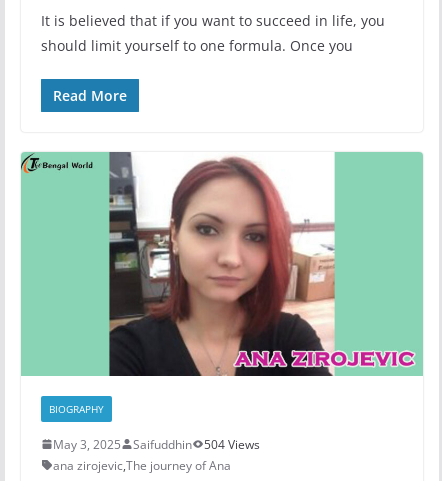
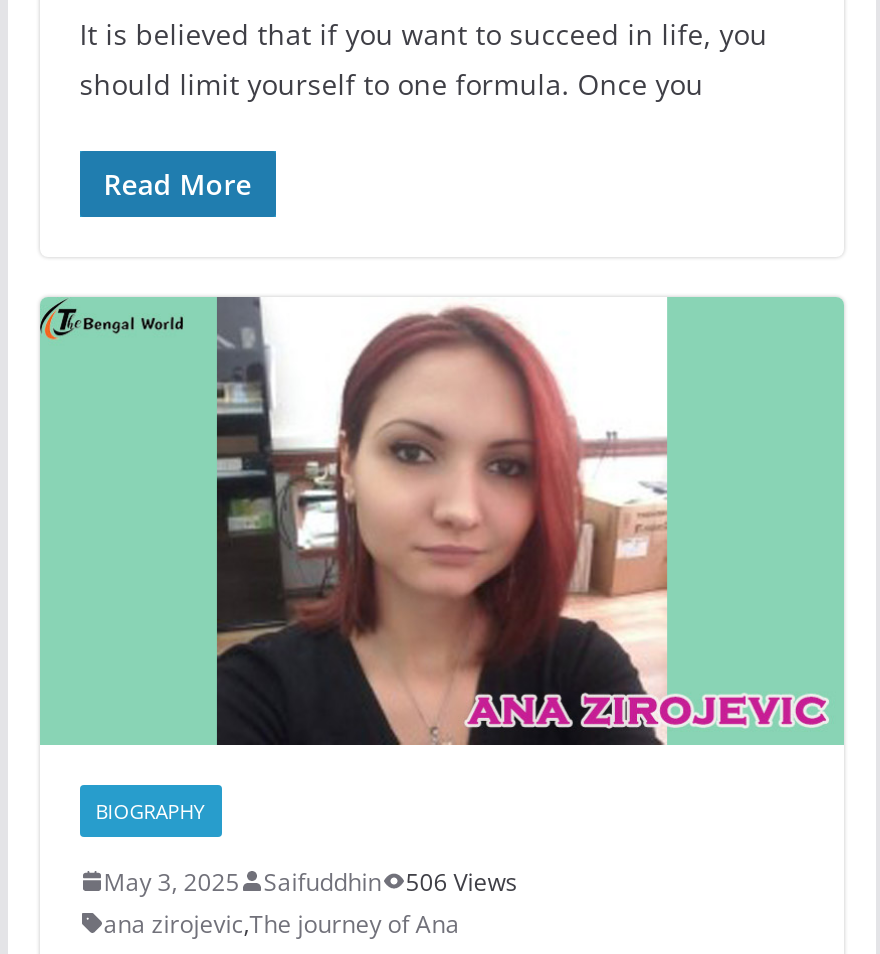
[53,436,260,453] May 3, 2025 Saifuddhin 504 Views -> [103,864,517,898] May 3, 2025 Saifuddhin 506 Views

